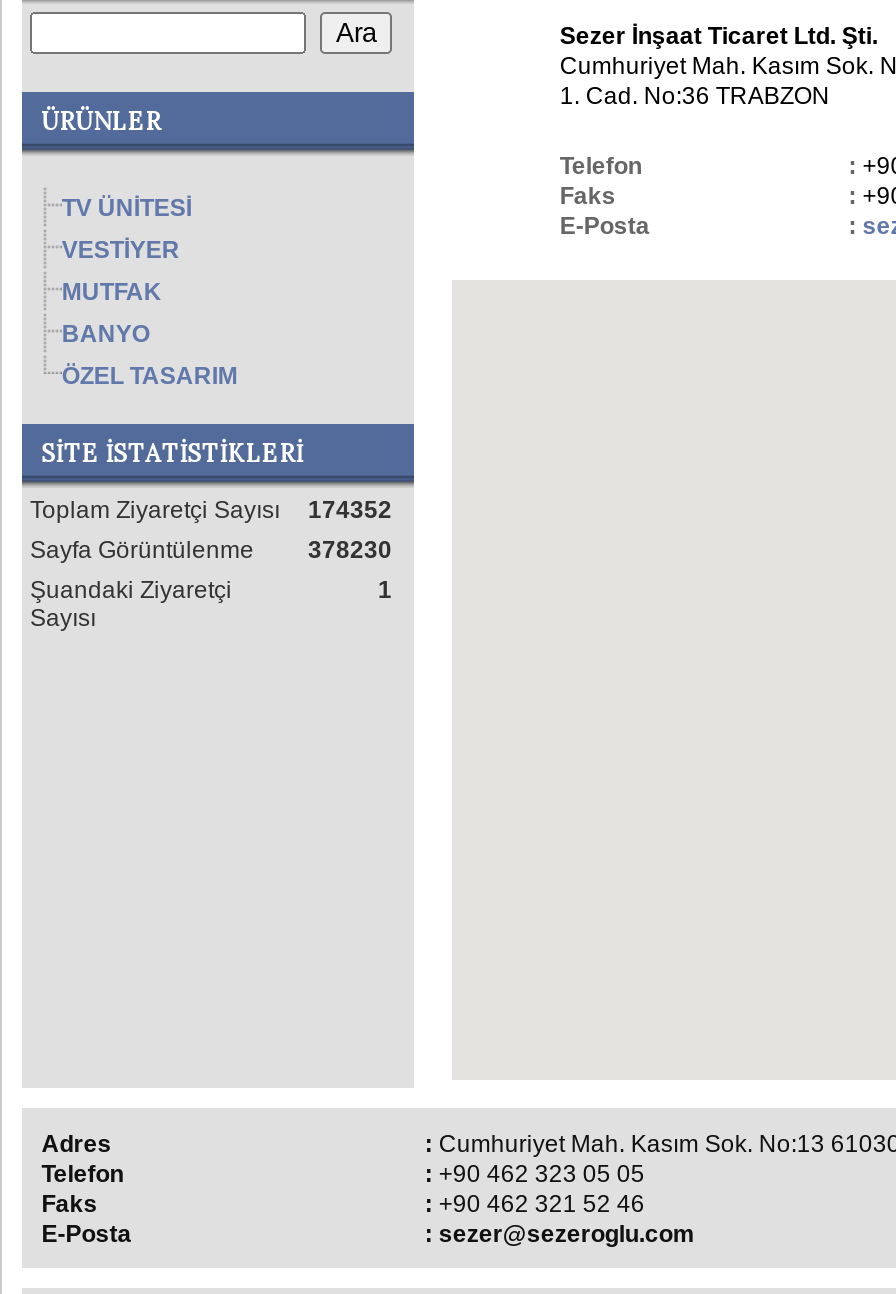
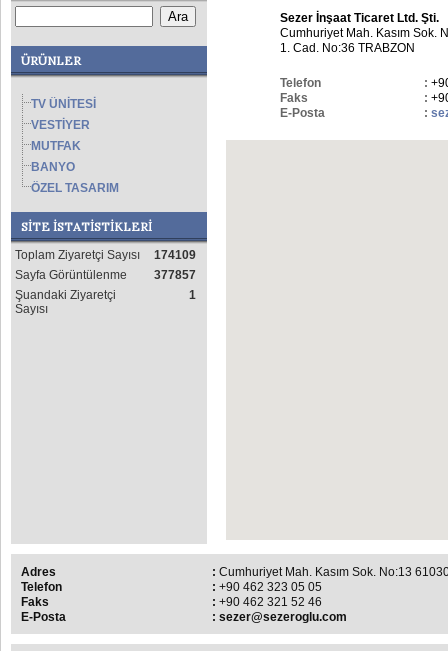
[30,496,392,524] Toplam Ziyaretçi Sayısı 174352 -> [15,248,196,262] Toplam Ziyaretçi Sayısı 174109
[30,536,392,564] Sayfa Görüntülenme 378230 -> [15,268,196,282] Sayfa Görüntülenme 377857

